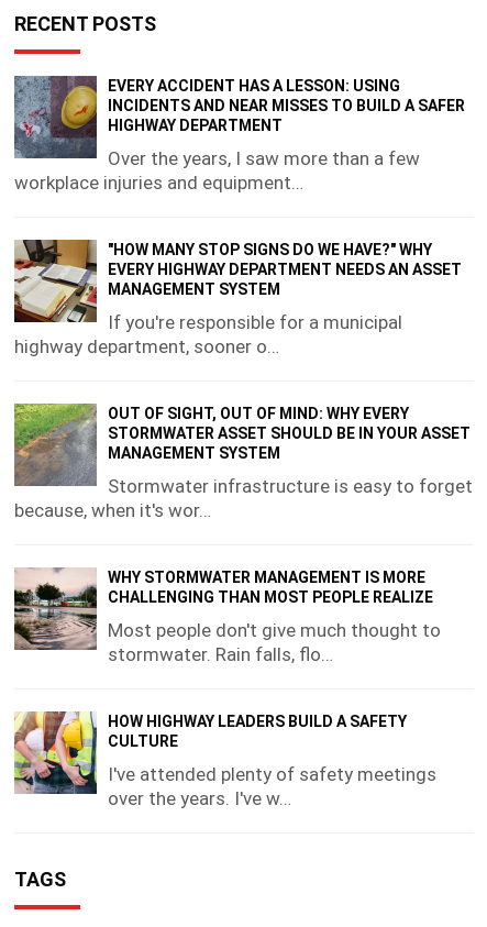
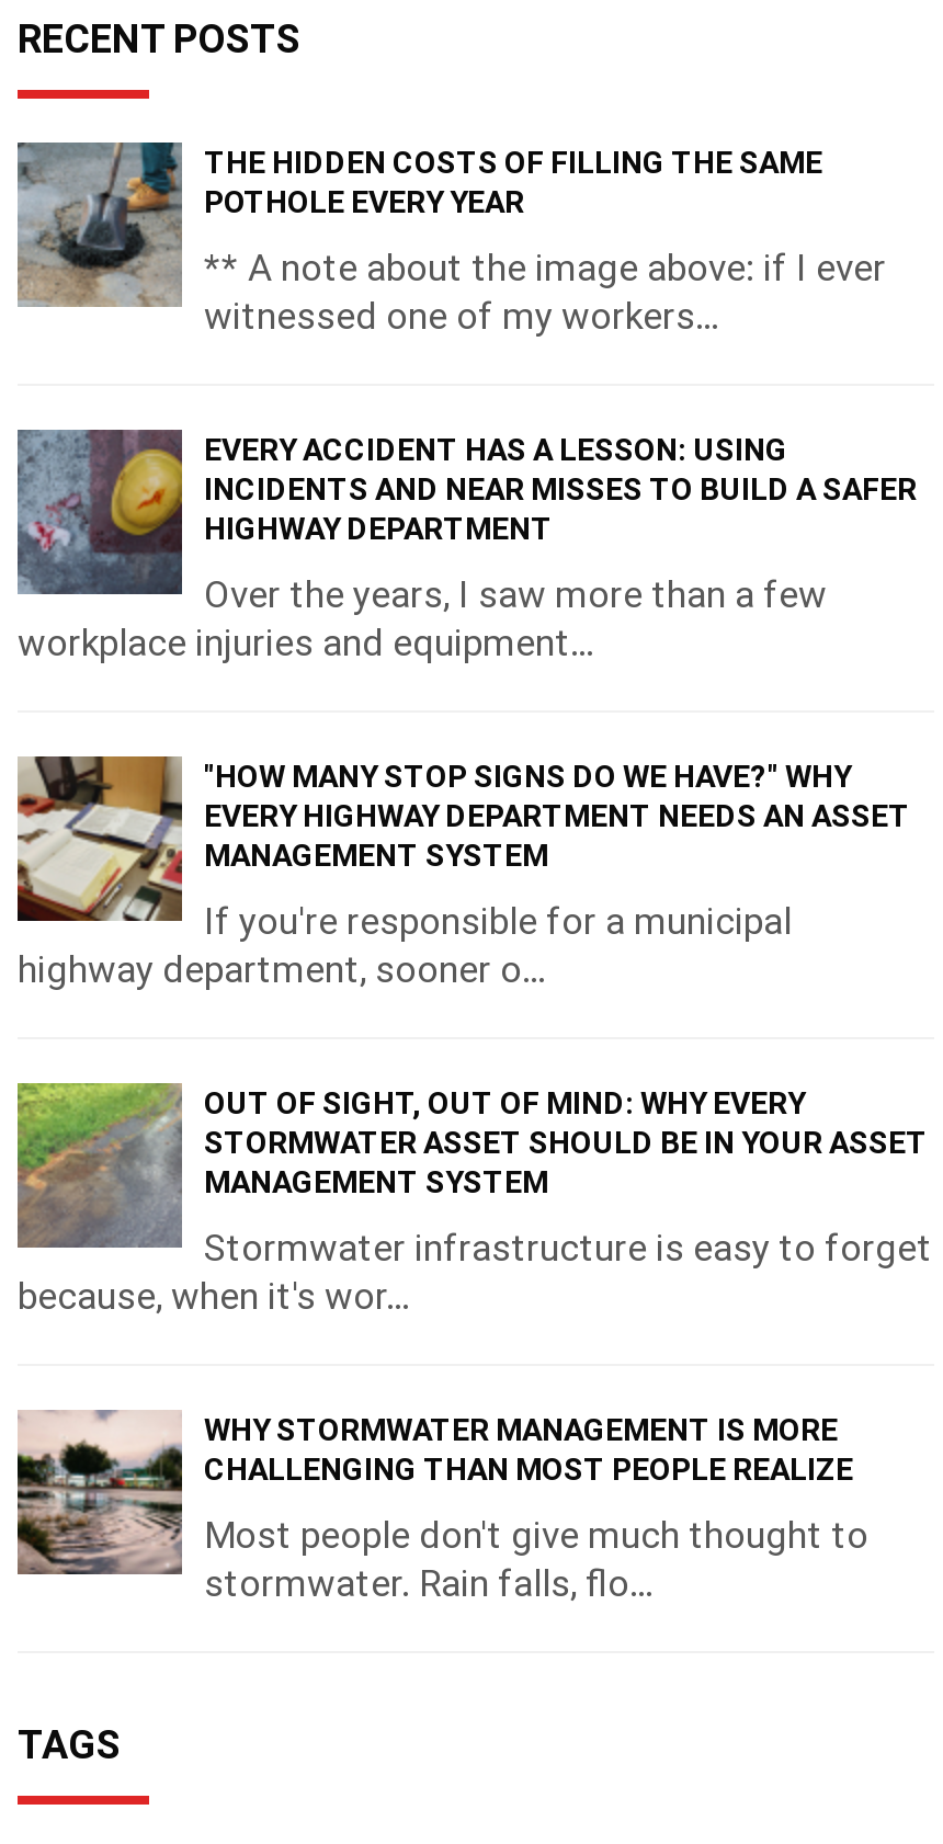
none -> [15,140,886,338] [image] | THE HIDDEN COSTS OF FILLING THE SAME | POTHOLE EVERY YEAR | ** A note about the image above: if I ever | witnessed one of my workers…
moved [13,75,473,665] -> [15,428,932,1605]: [image] | EVERY ACCIDENT HAS A LESSON: USING | INCIDENTS AND NEAR MISSES TO BUILD A SAFER | ... | Most people don't give much thought to | stormwater. Rain falls, flo…
[13,711,436,809] [image] | HOW HIGHWAY LEADERS BUILD A SAFETY | CULTURE | I've attended plenty of safety meetings | over the years. I've w… -> none

